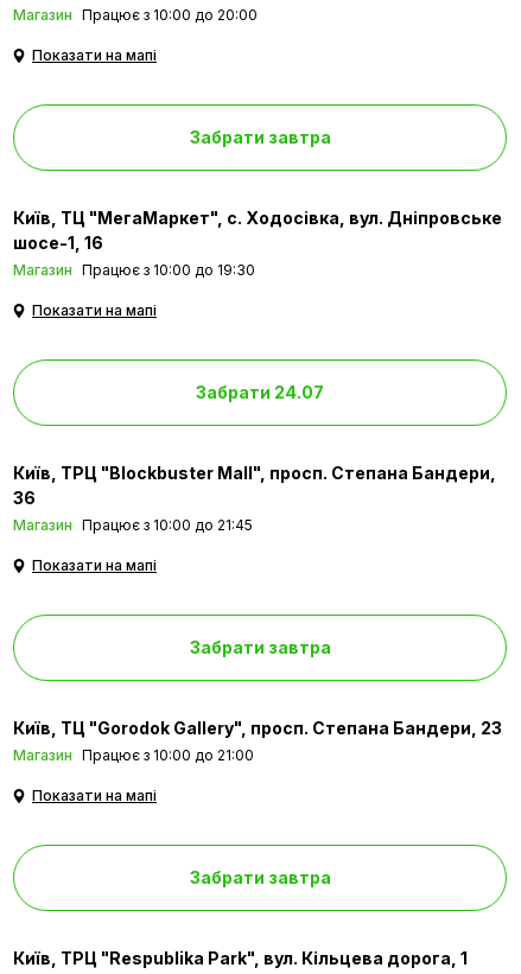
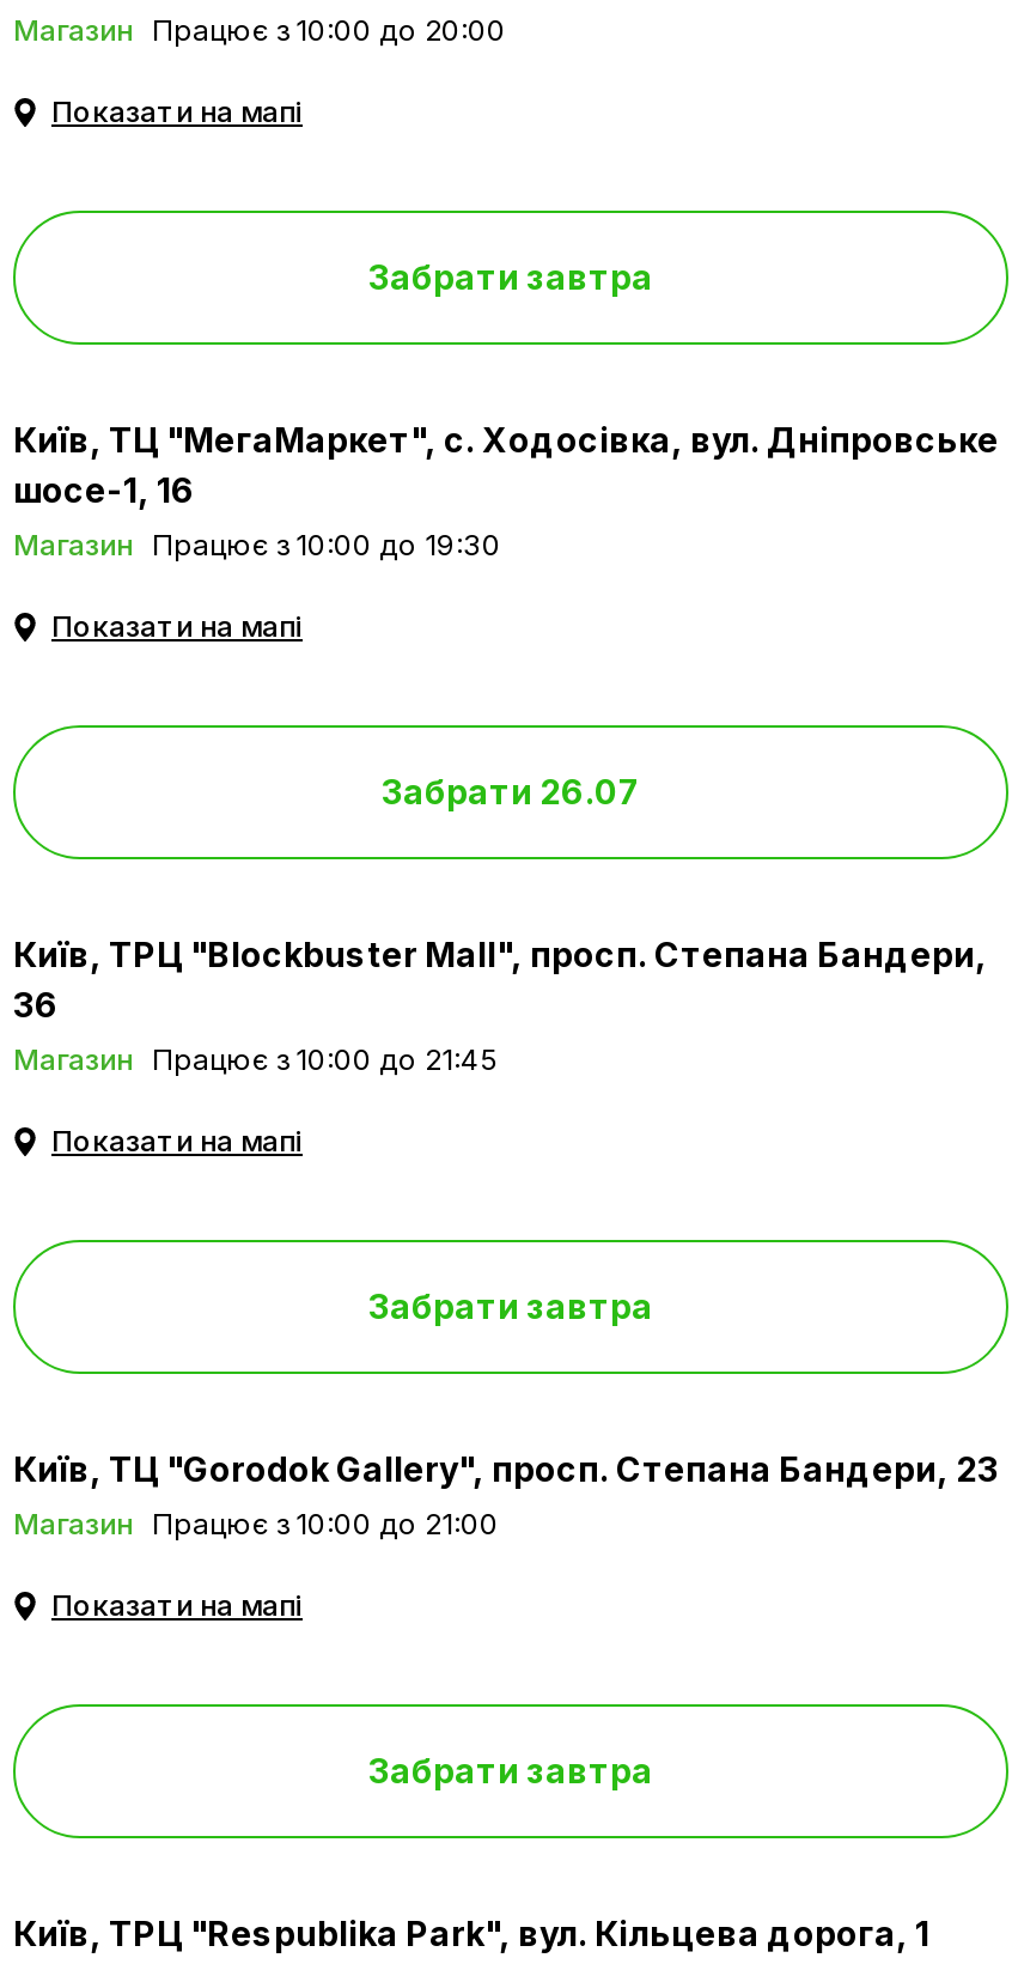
[196,382,324,403] Забрати 24.07 -> [382,772,640,812] Забрати 26.07

